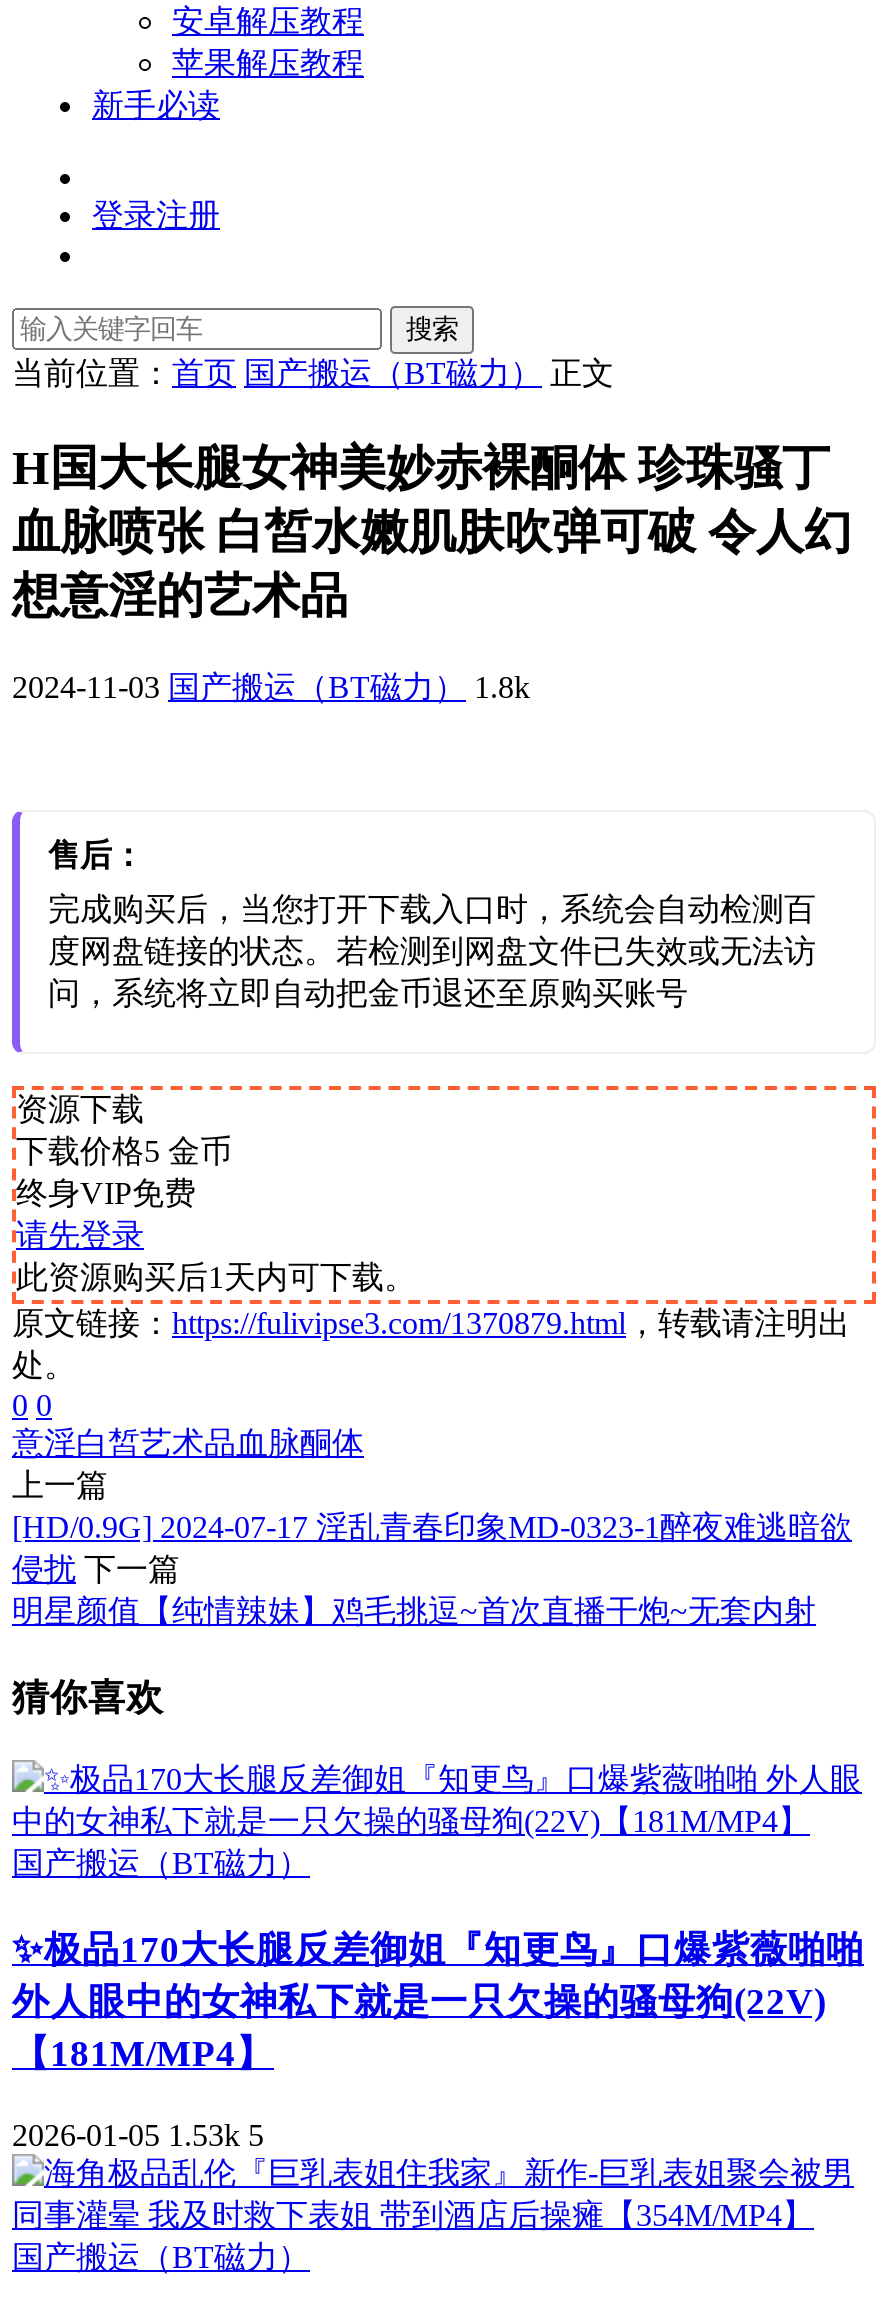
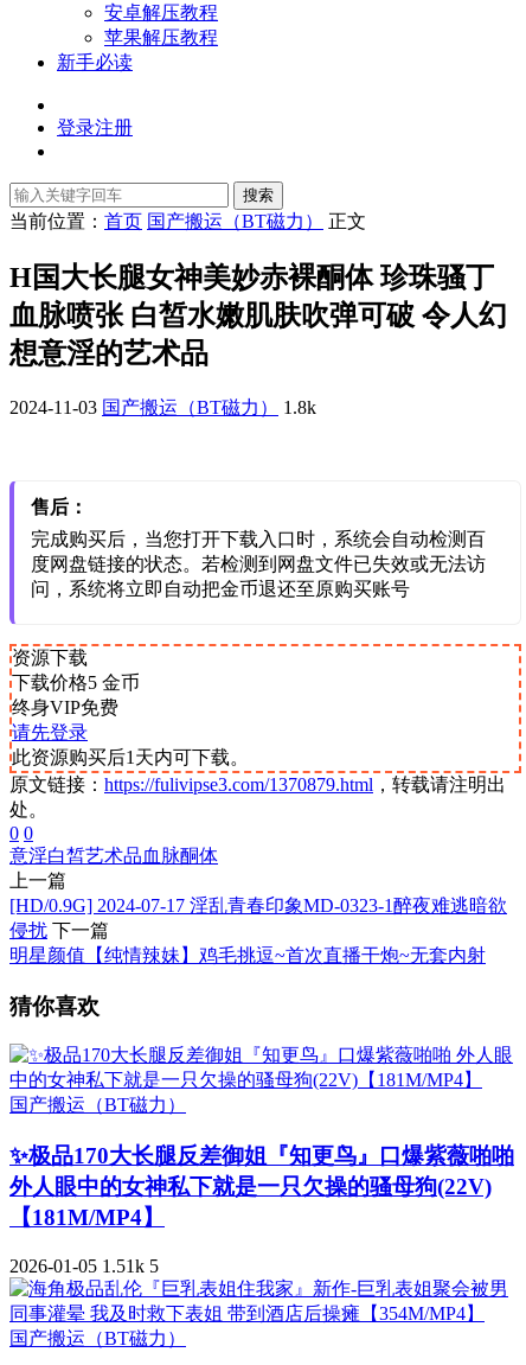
[12,2117,264,2151] 2026-01-05 1.53k 5 -> [9,1256,159,1276] 2026-01-05 1.51k 5

